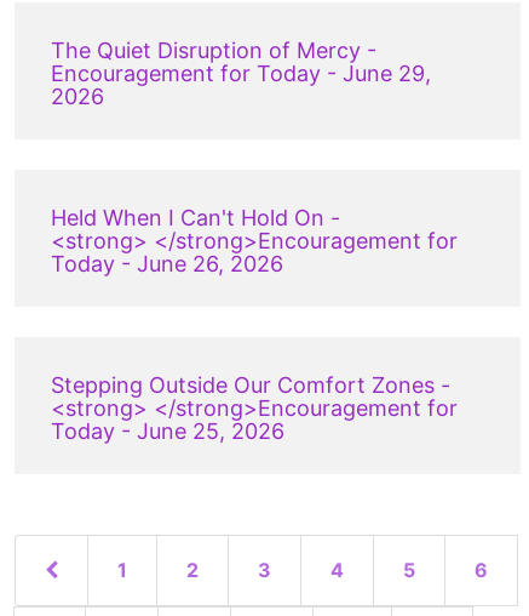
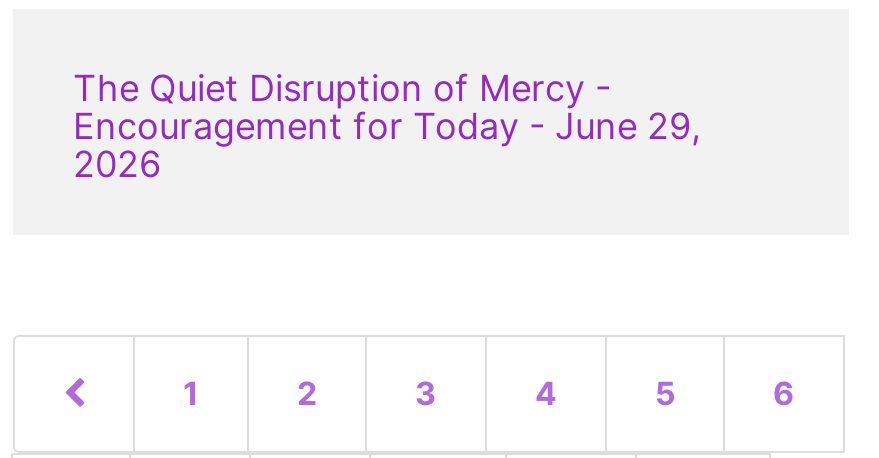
[51,205,458,276] Held When I Can't Hold On - | <strong> </strong>Encouragement for | Today - June 26, 2026 -> none
[51,372,458,444] Stepping Outside Our Comfort Zones - | <strong> </strong>Encouragement for | Today - June 25, 2026 -> none

